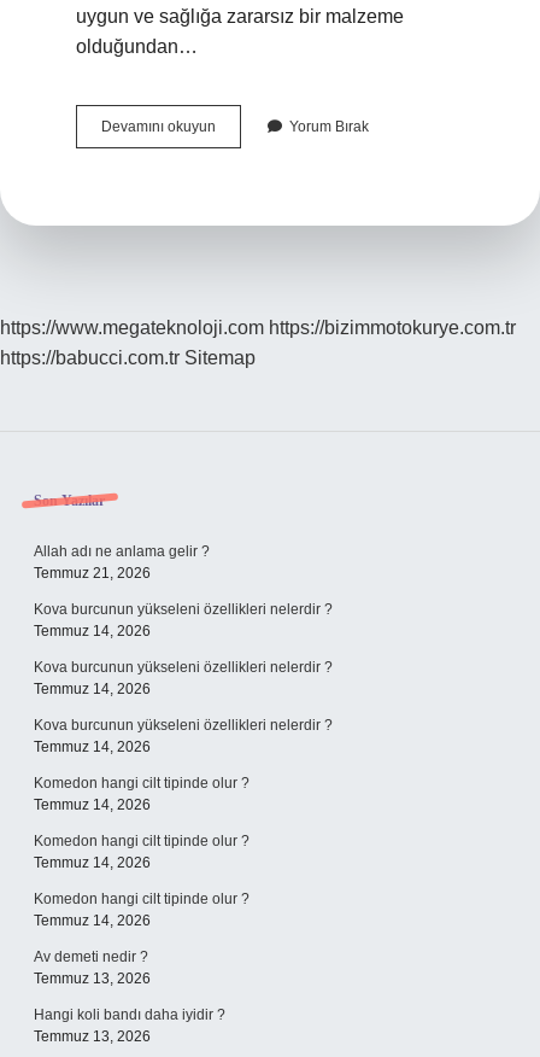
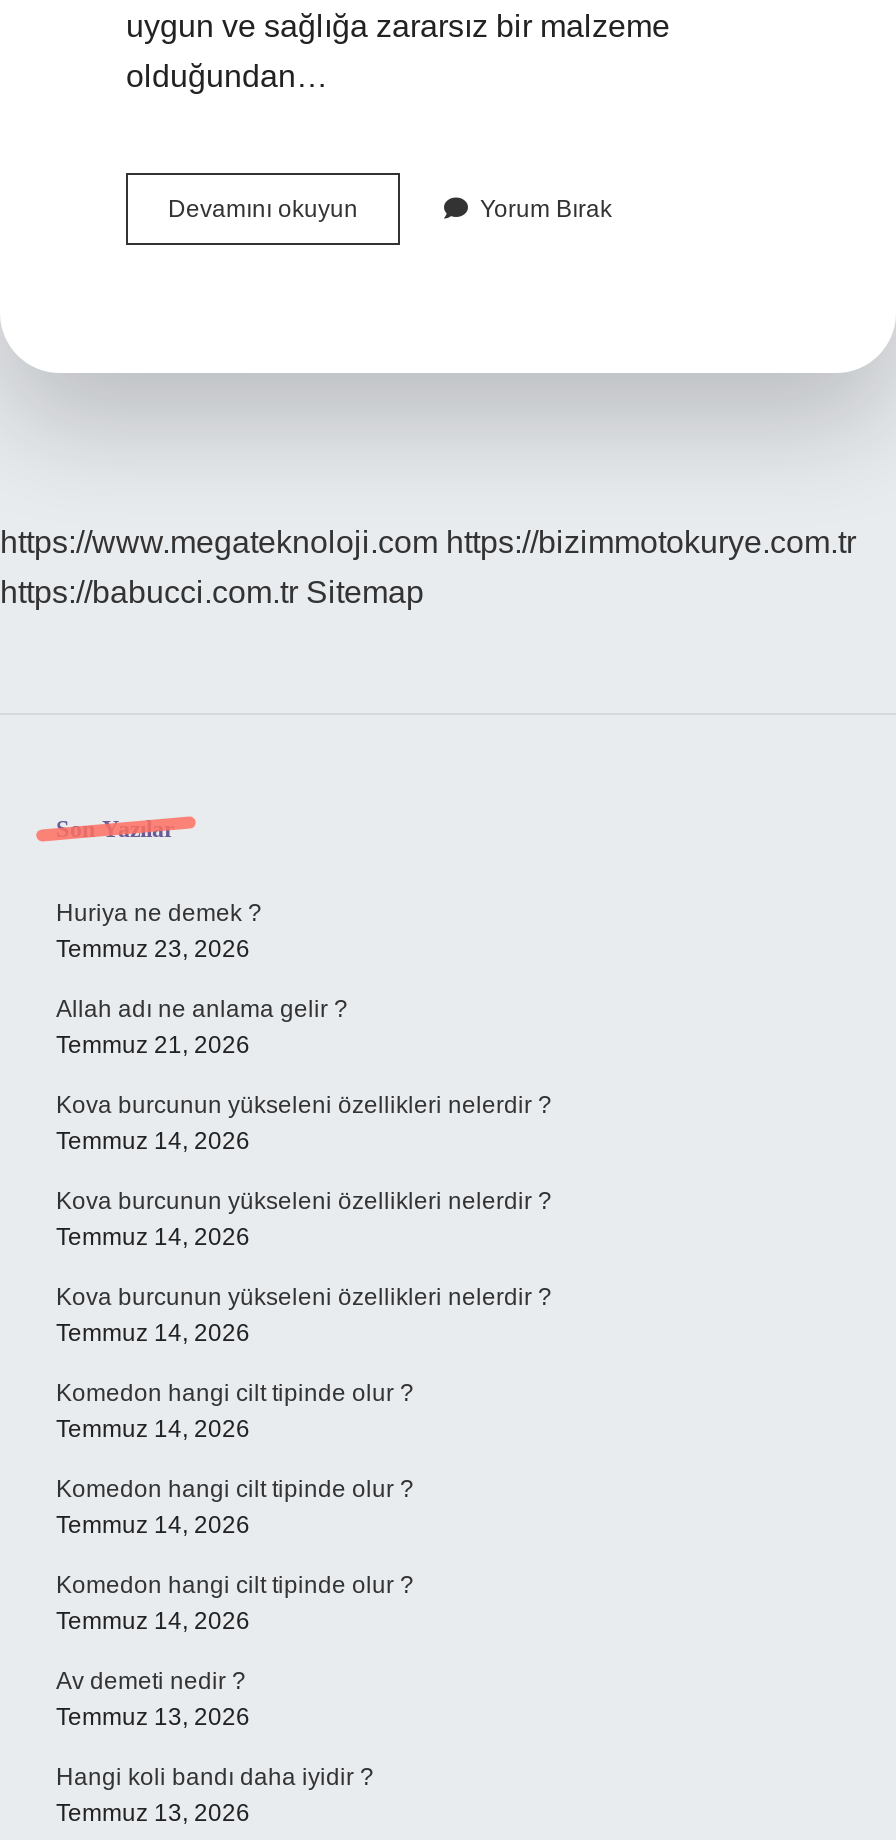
none -> [56,899,262,963] Huriya ne demek ? | Temmuz 23, 2026

